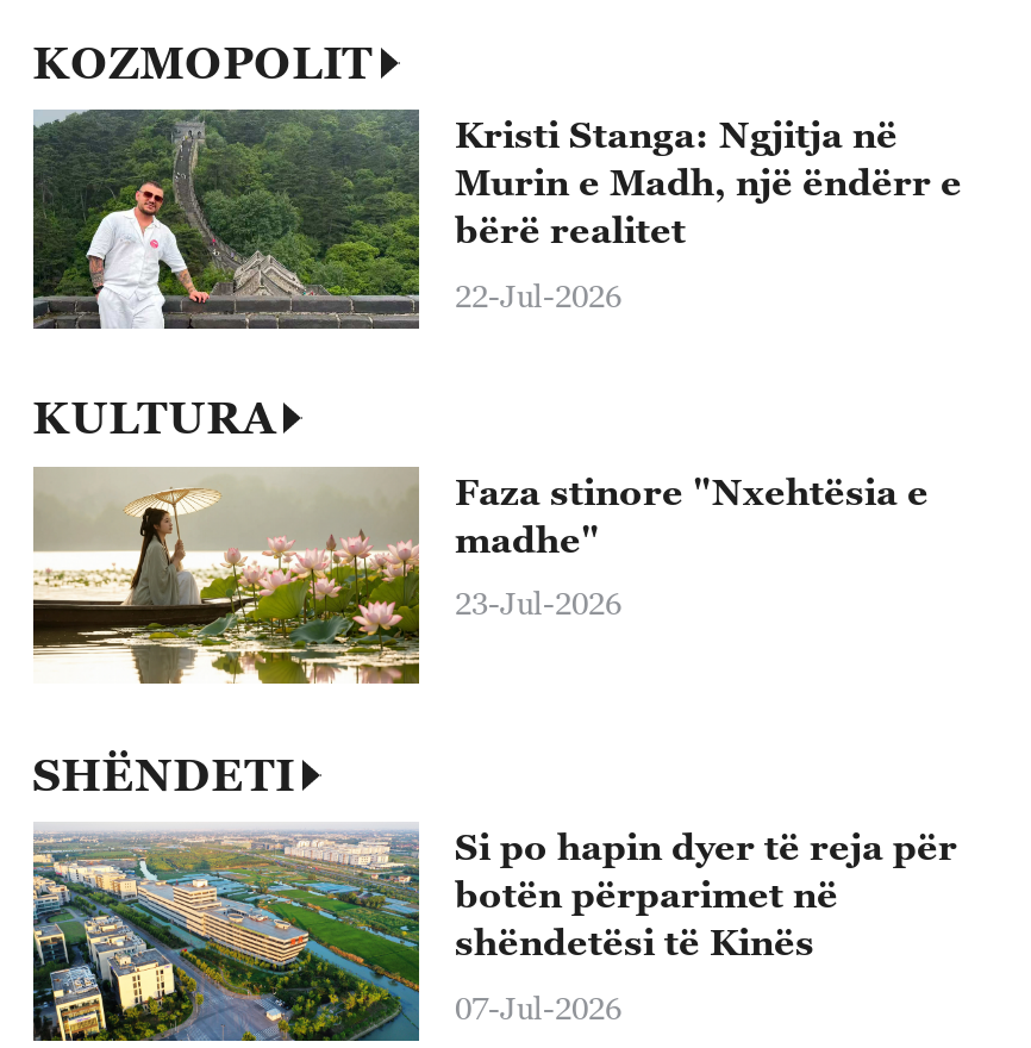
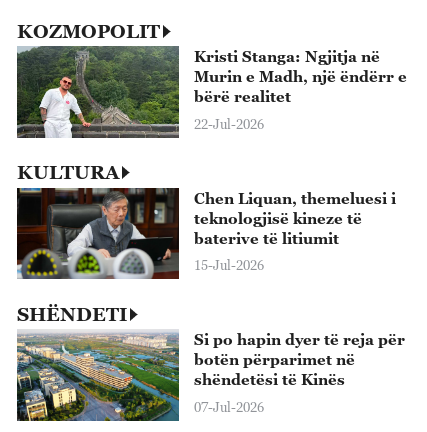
[31,464,929,686] [image] | Faza stinore "Nxehtësia e | madhe" -> [16,187,396,280] [image] | Chen Liquan, themeluesi i | teknologjisë kineze të | baterive të litiumit
[455,584,621,622] 23-Jul-2026 -> [194,257,264,273] 15-Jul-2026

